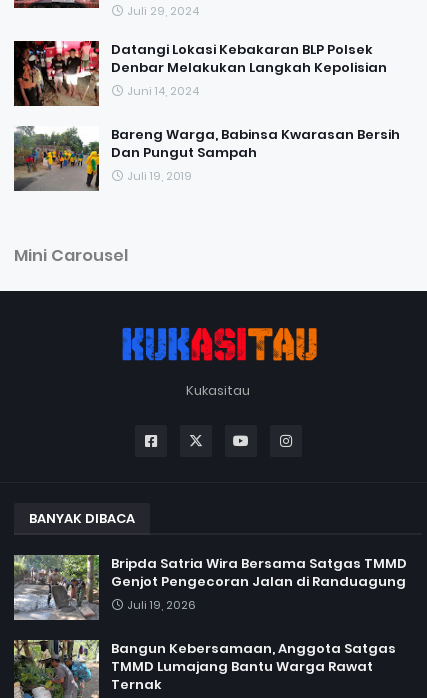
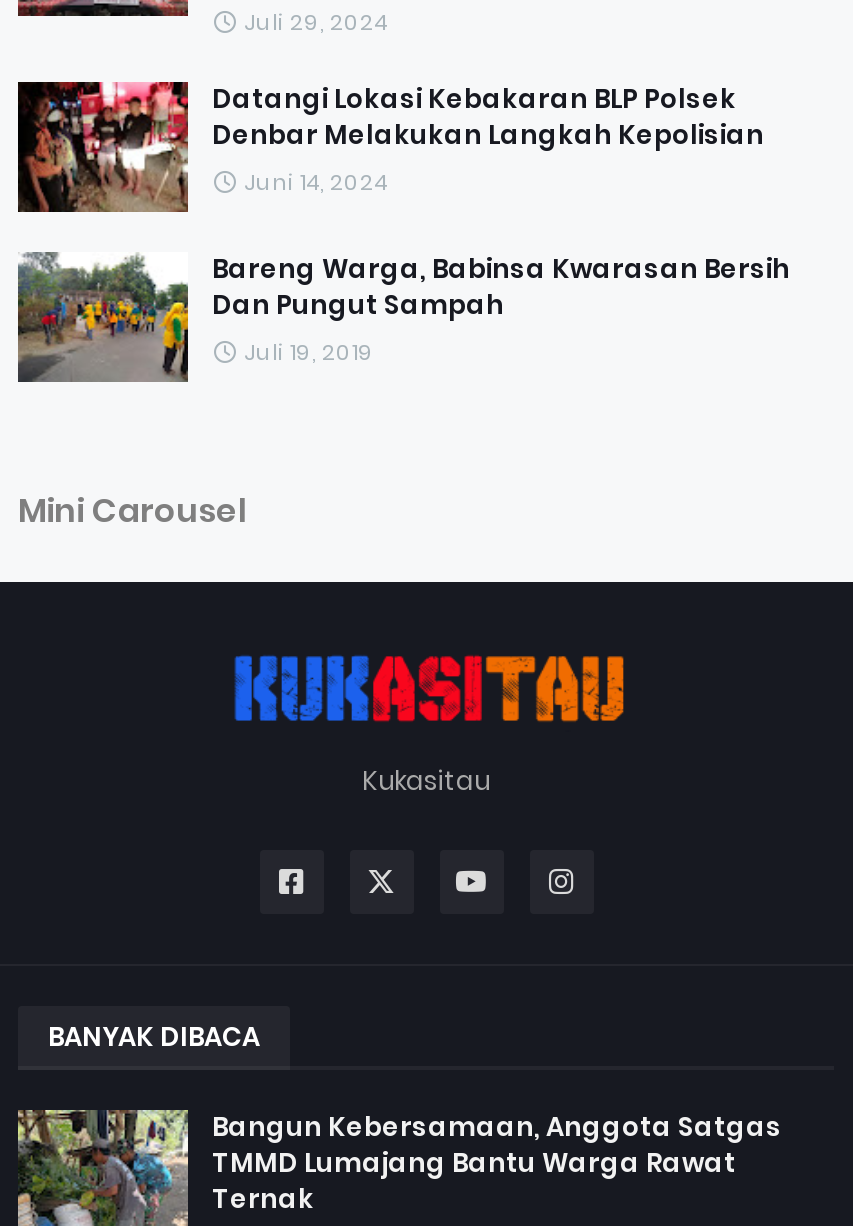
[13,554,407,621] [image] | Bripda Satria Wira Bersama Satgas TMMD | Genjot Pengecoran Jalan di Randuagung | Juli 19, 2026 -> none

